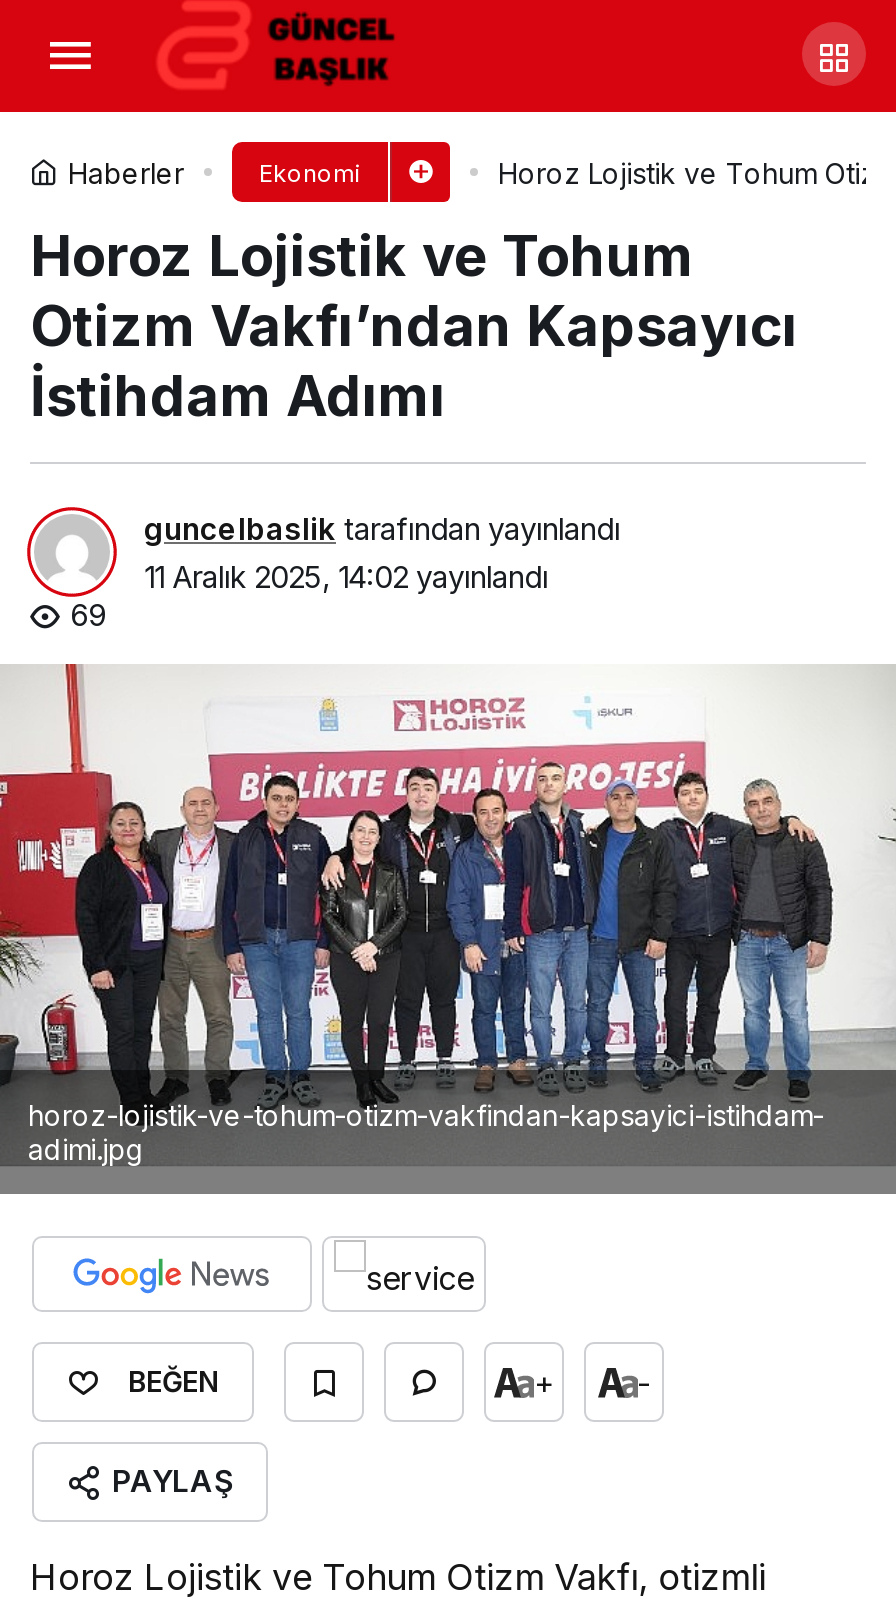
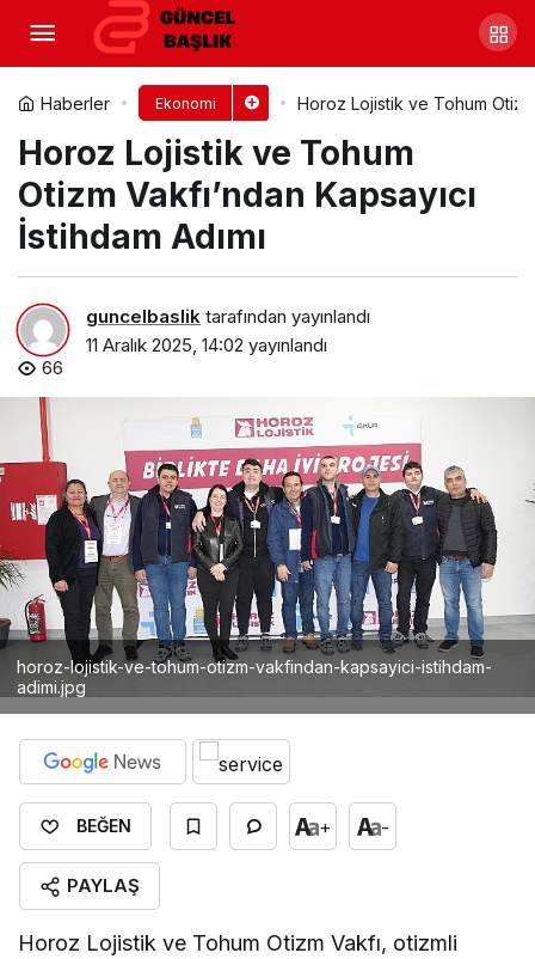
[70,595,106,633] 69 -> [42,356,63,378] 66

